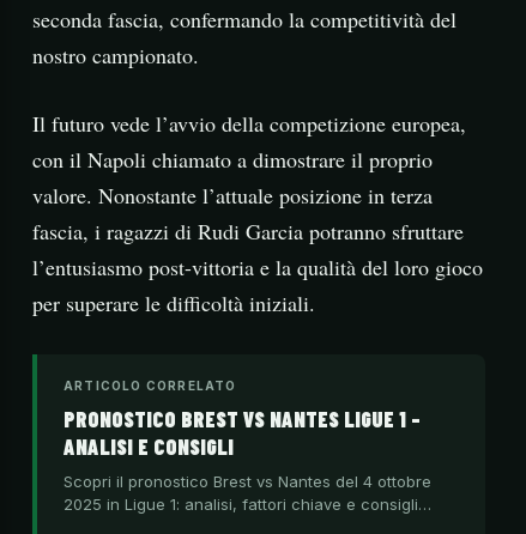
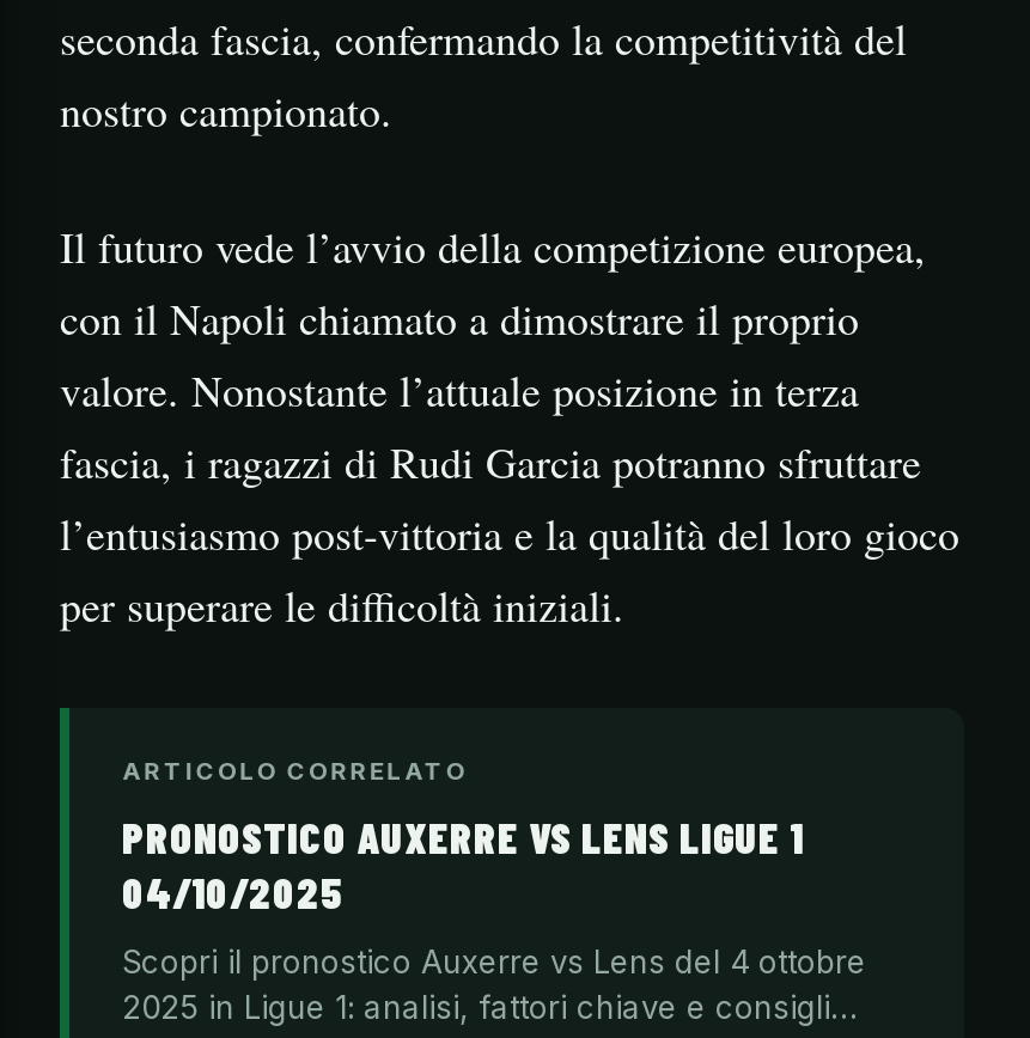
[64,406,421,460] PRONOSTICO BREST VS NANTES LIGUE 1 – | ANALISI E CONSIGLI -> [122,811,804,919] PRONOSTICO AUXERRE VS LENS LIGUE 1 | 04/10/2025
[64,472,431,491] Scopri il pronostico Brest vs Nantes del 4 ottobre -> [122,943,866,981] Scopri il pronostico Auxerre vs Lens del 4 ottobre

